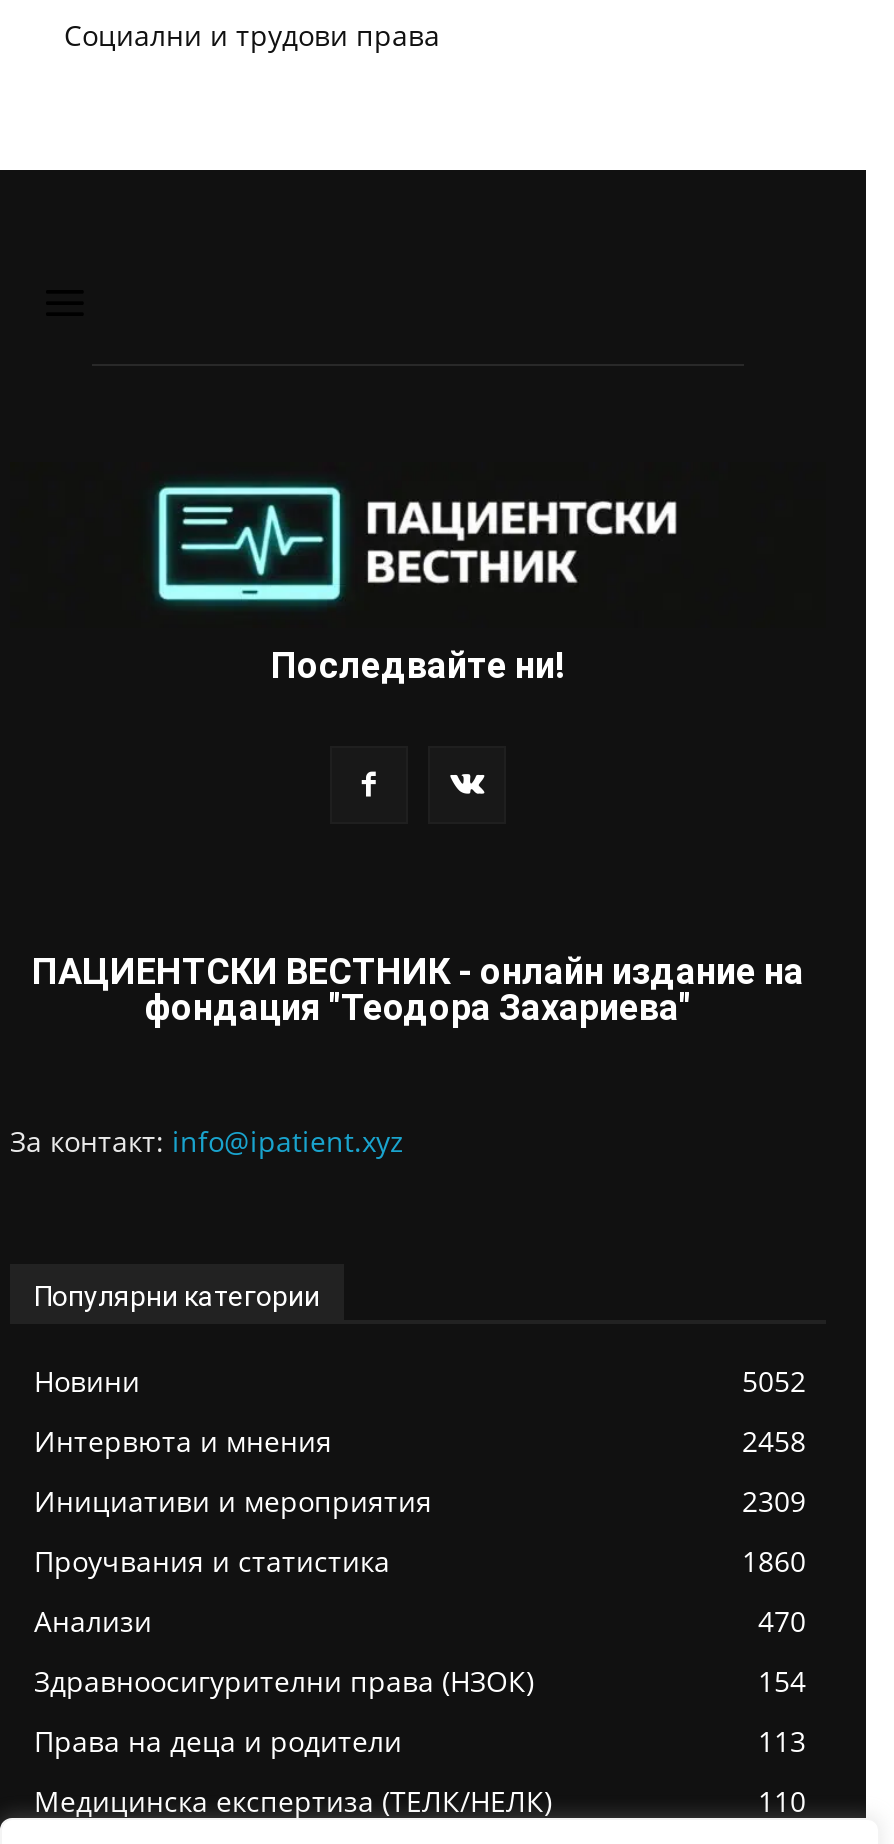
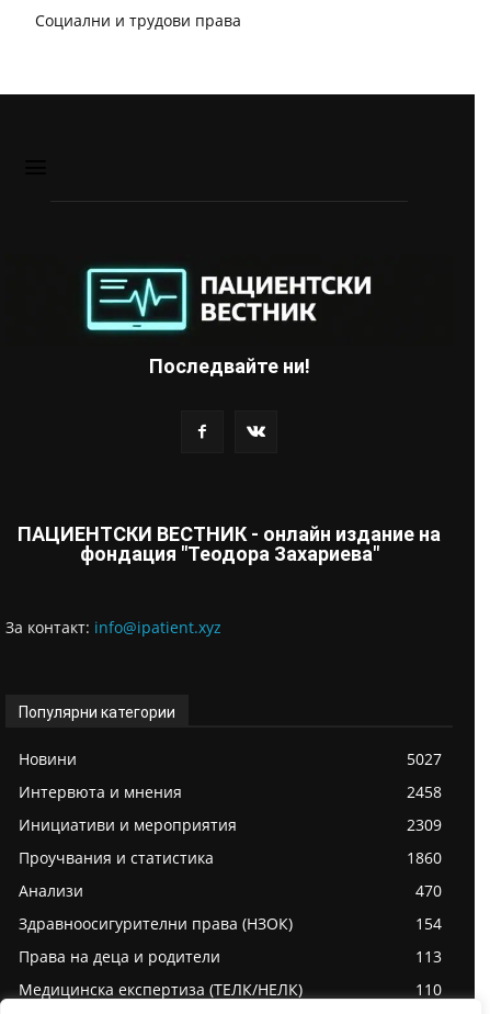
[742,1363,806,1401] 5052 -> [407,749,442,770] 5027

